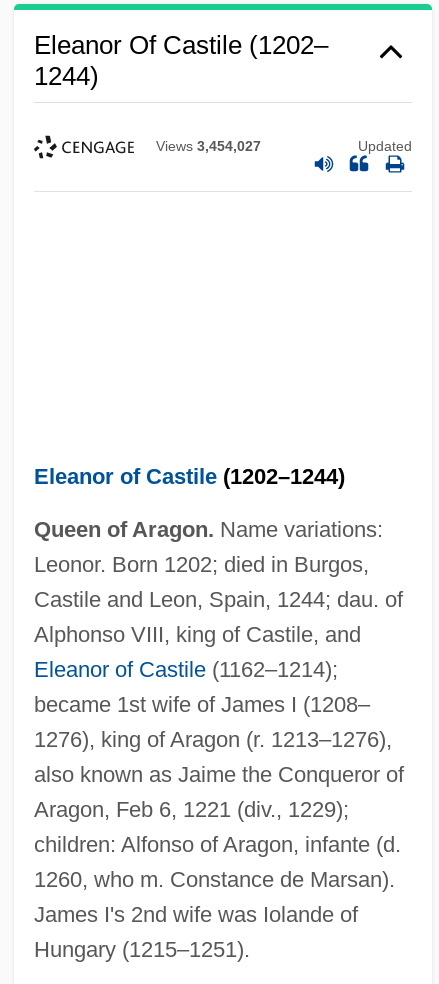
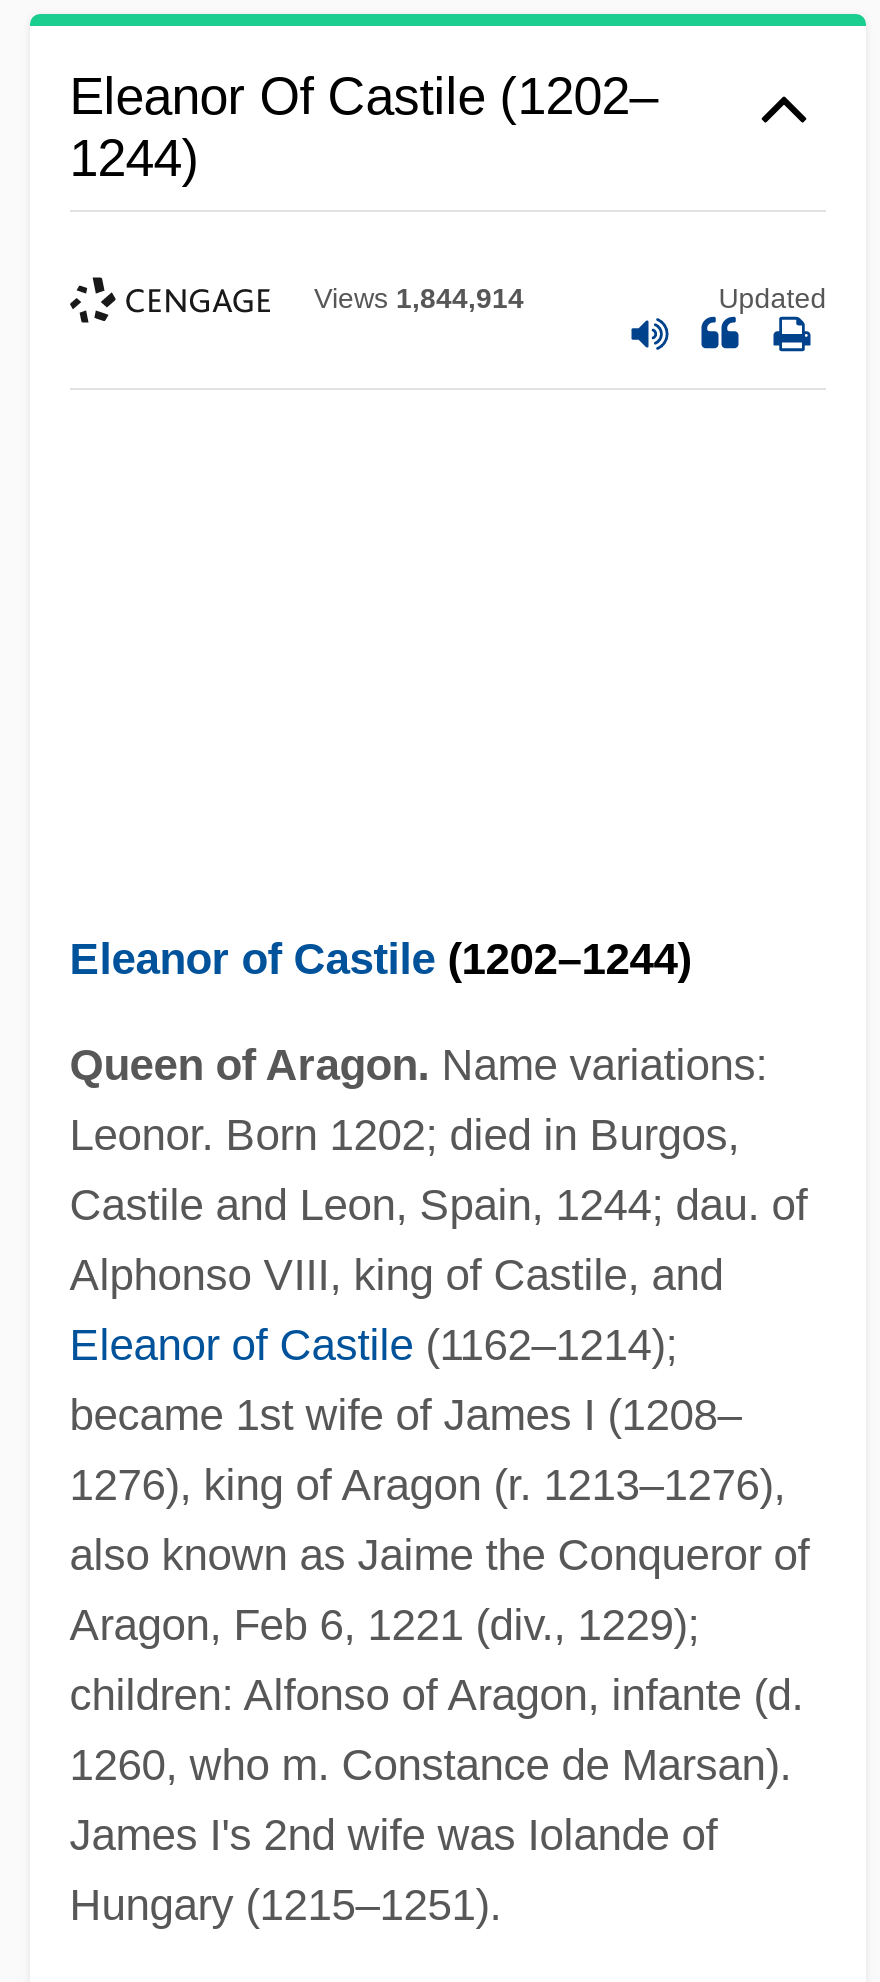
[156,138,261,154] Views 3,454,027 -> [314,283,524,315] Views 1,844,914

